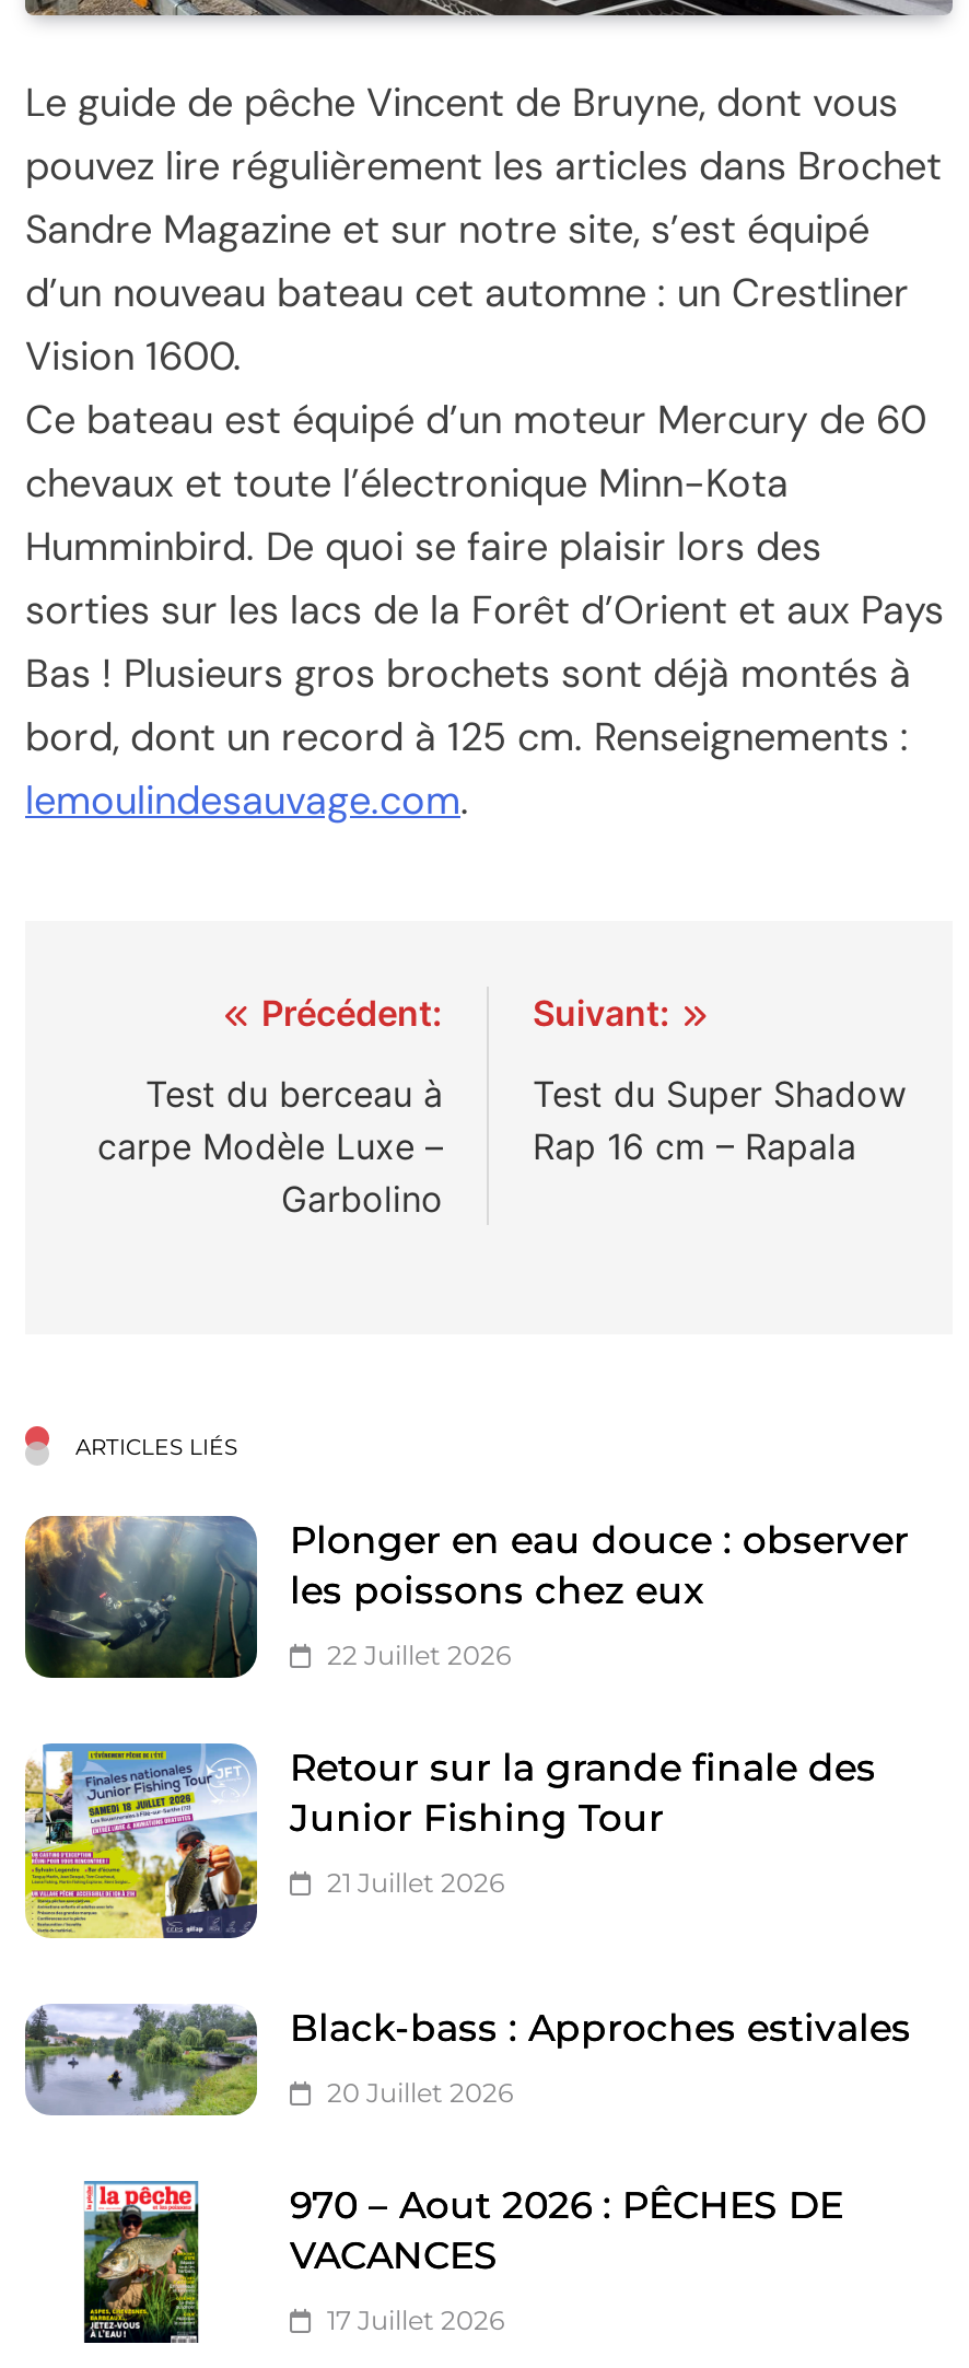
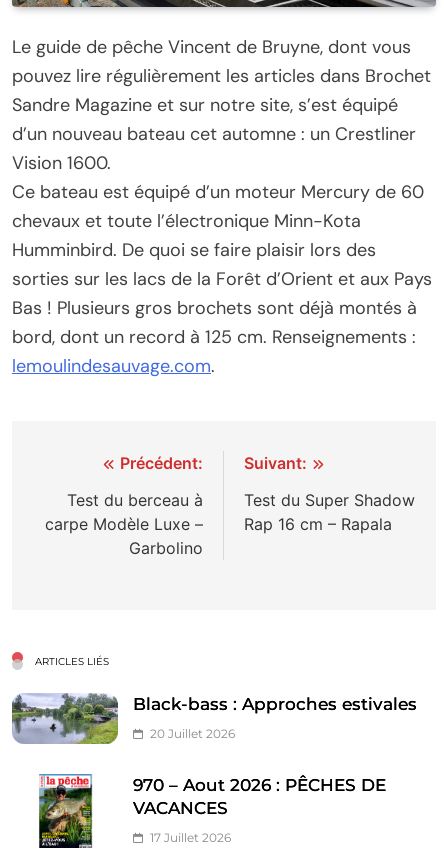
[23,1514,909,1899] [image] | Plonger en eau douce : observer | les poissons chez eux | 22 Juillet 2026 | Retour sur la grande finale des | Junior Fishing Tour | 21 Juillet 2026 -> none
[23,1741,259,1940] [image] -> none

